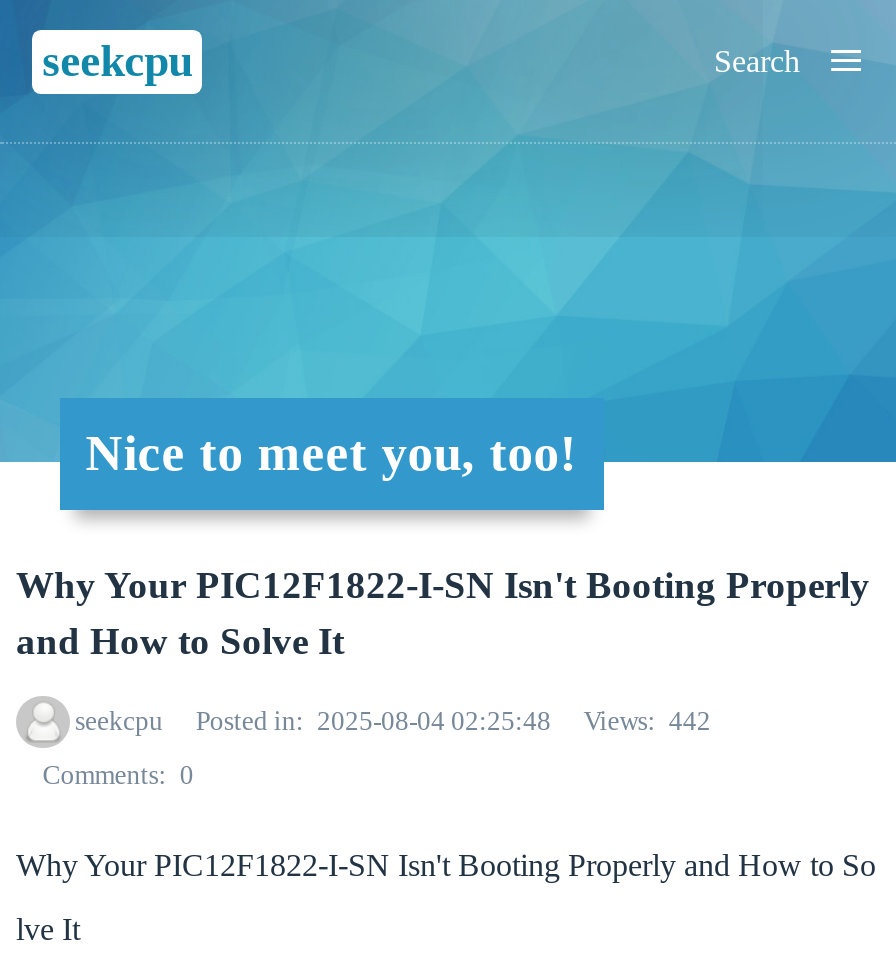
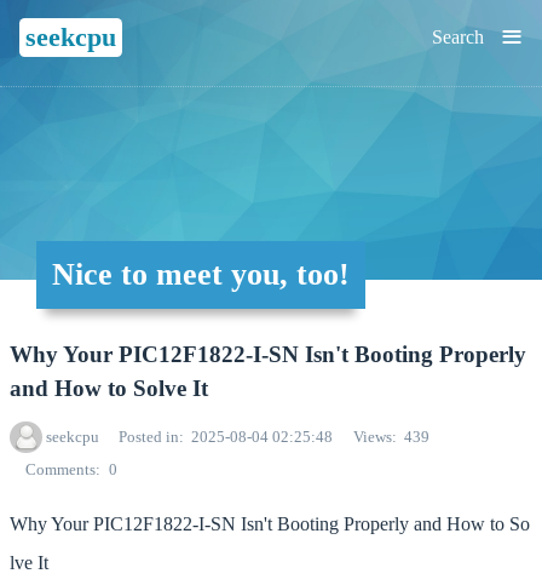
[75,707,711,737] seekcpu Posted in 2025-08-04 02:25:48 Views 442 -> [45,428,430,446] seekcpu Posted in 2025-08-04 02:25:48 Views 439

